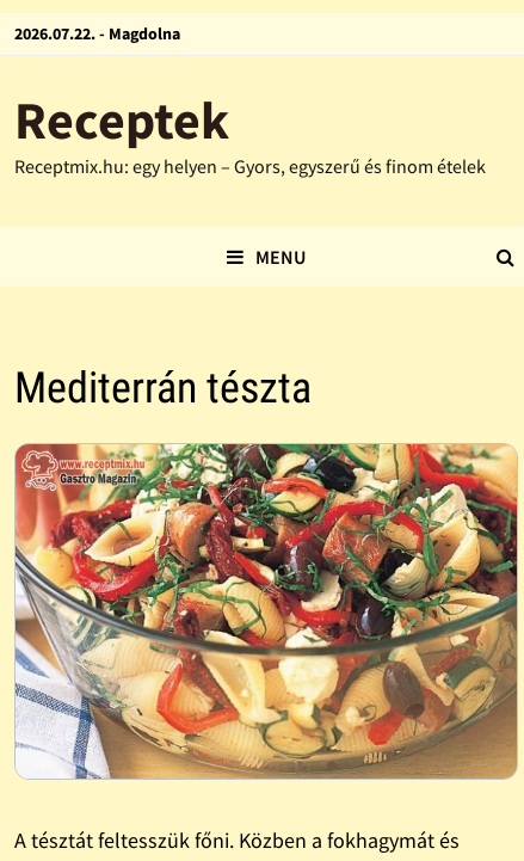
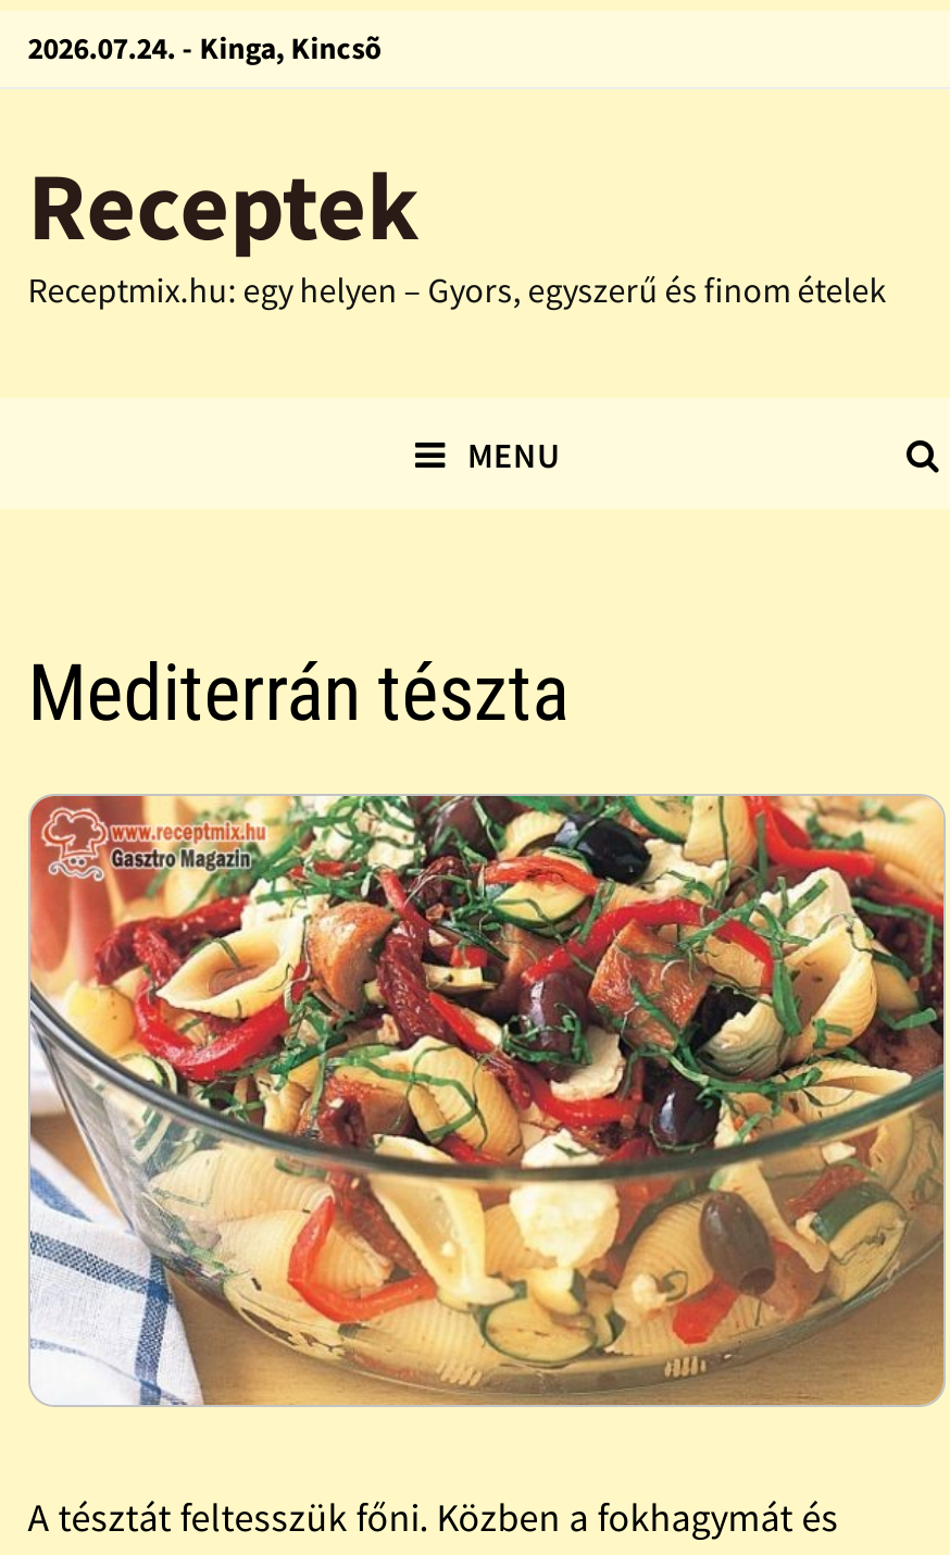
[14,23,180,44] 2026.07.22. - Magdolna -> [28,28,382,67] 2026.07.24. - Kinga, Kincsõ

